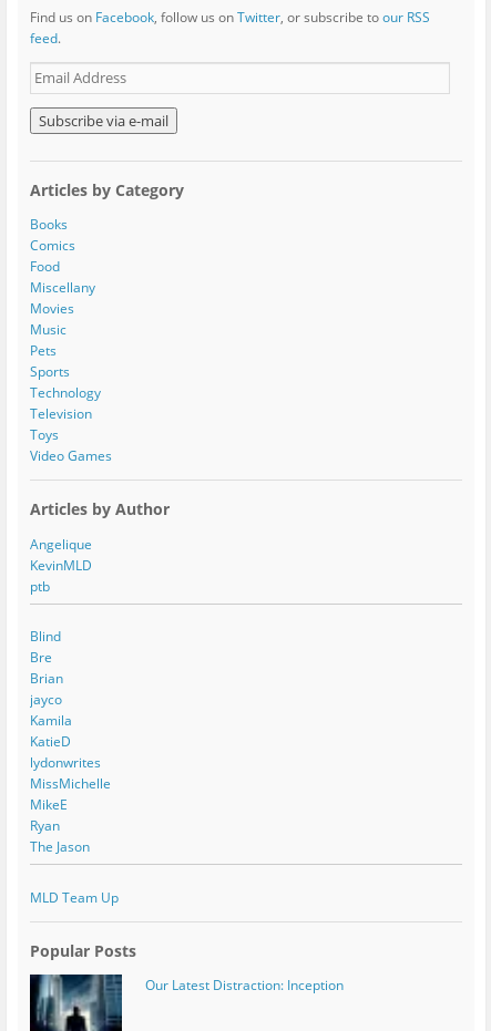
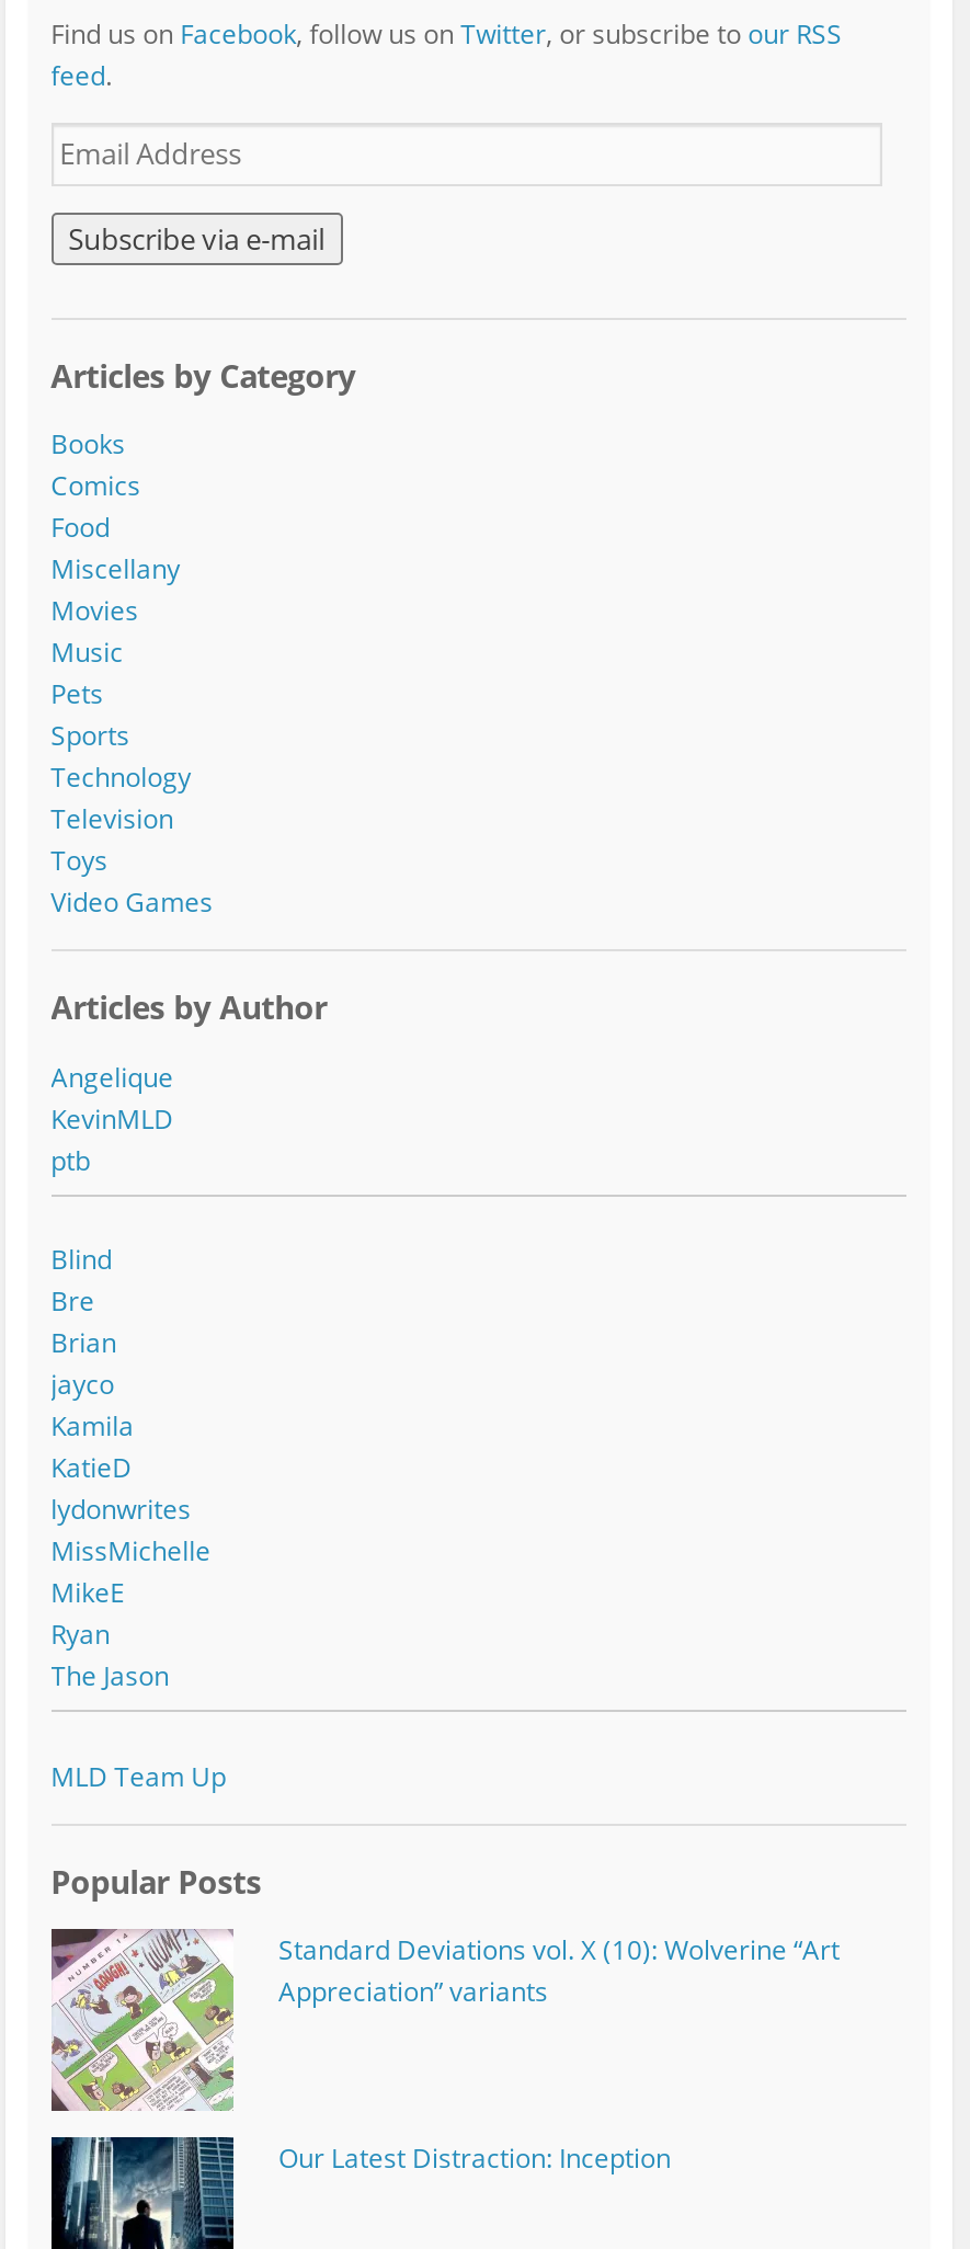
none -> [49,1927,840,2113] [image] | Standard Deviations vol. X (10): Wolverine “Art | Appreciation” variants

